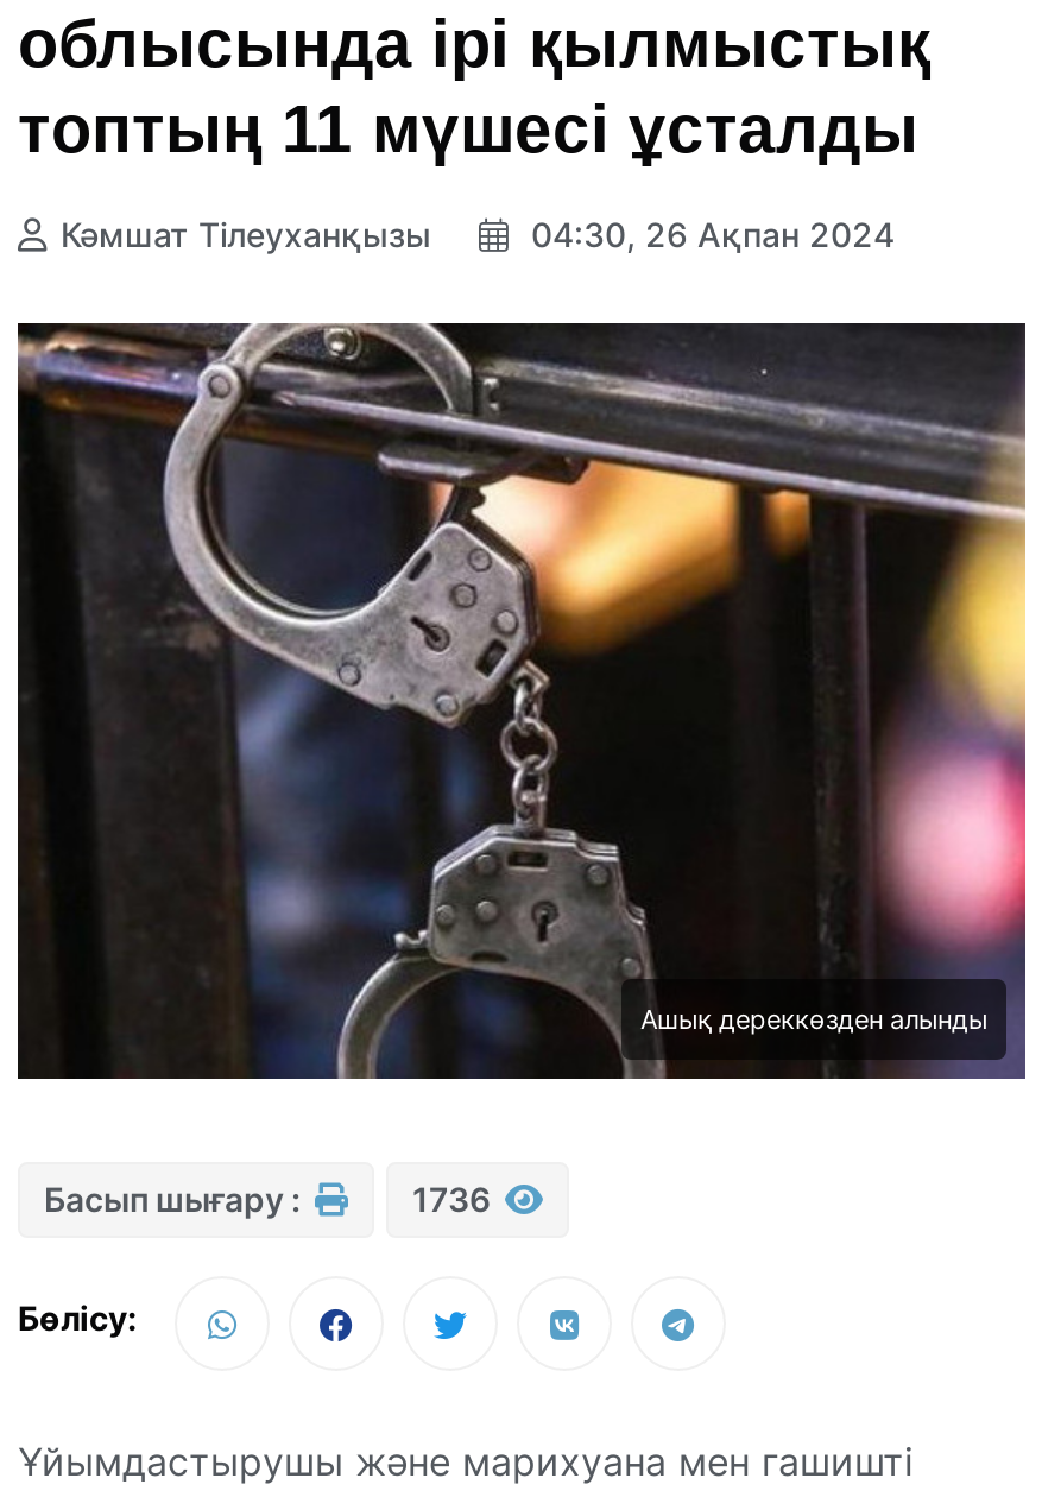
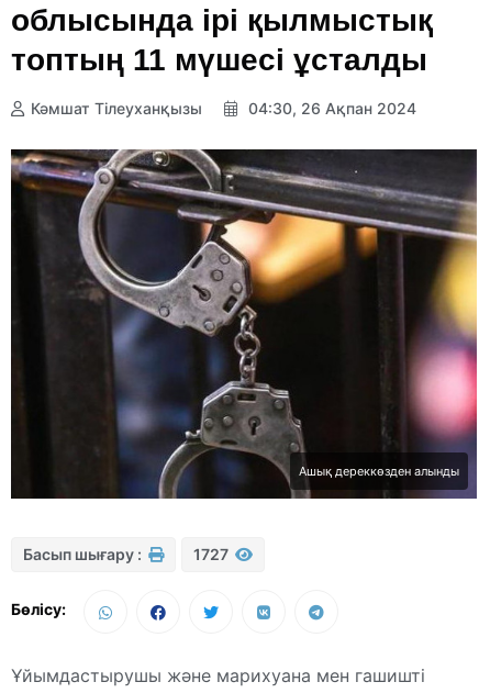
[412,1179,498,1219] 1736 -> [193,545,232,564] 1727

